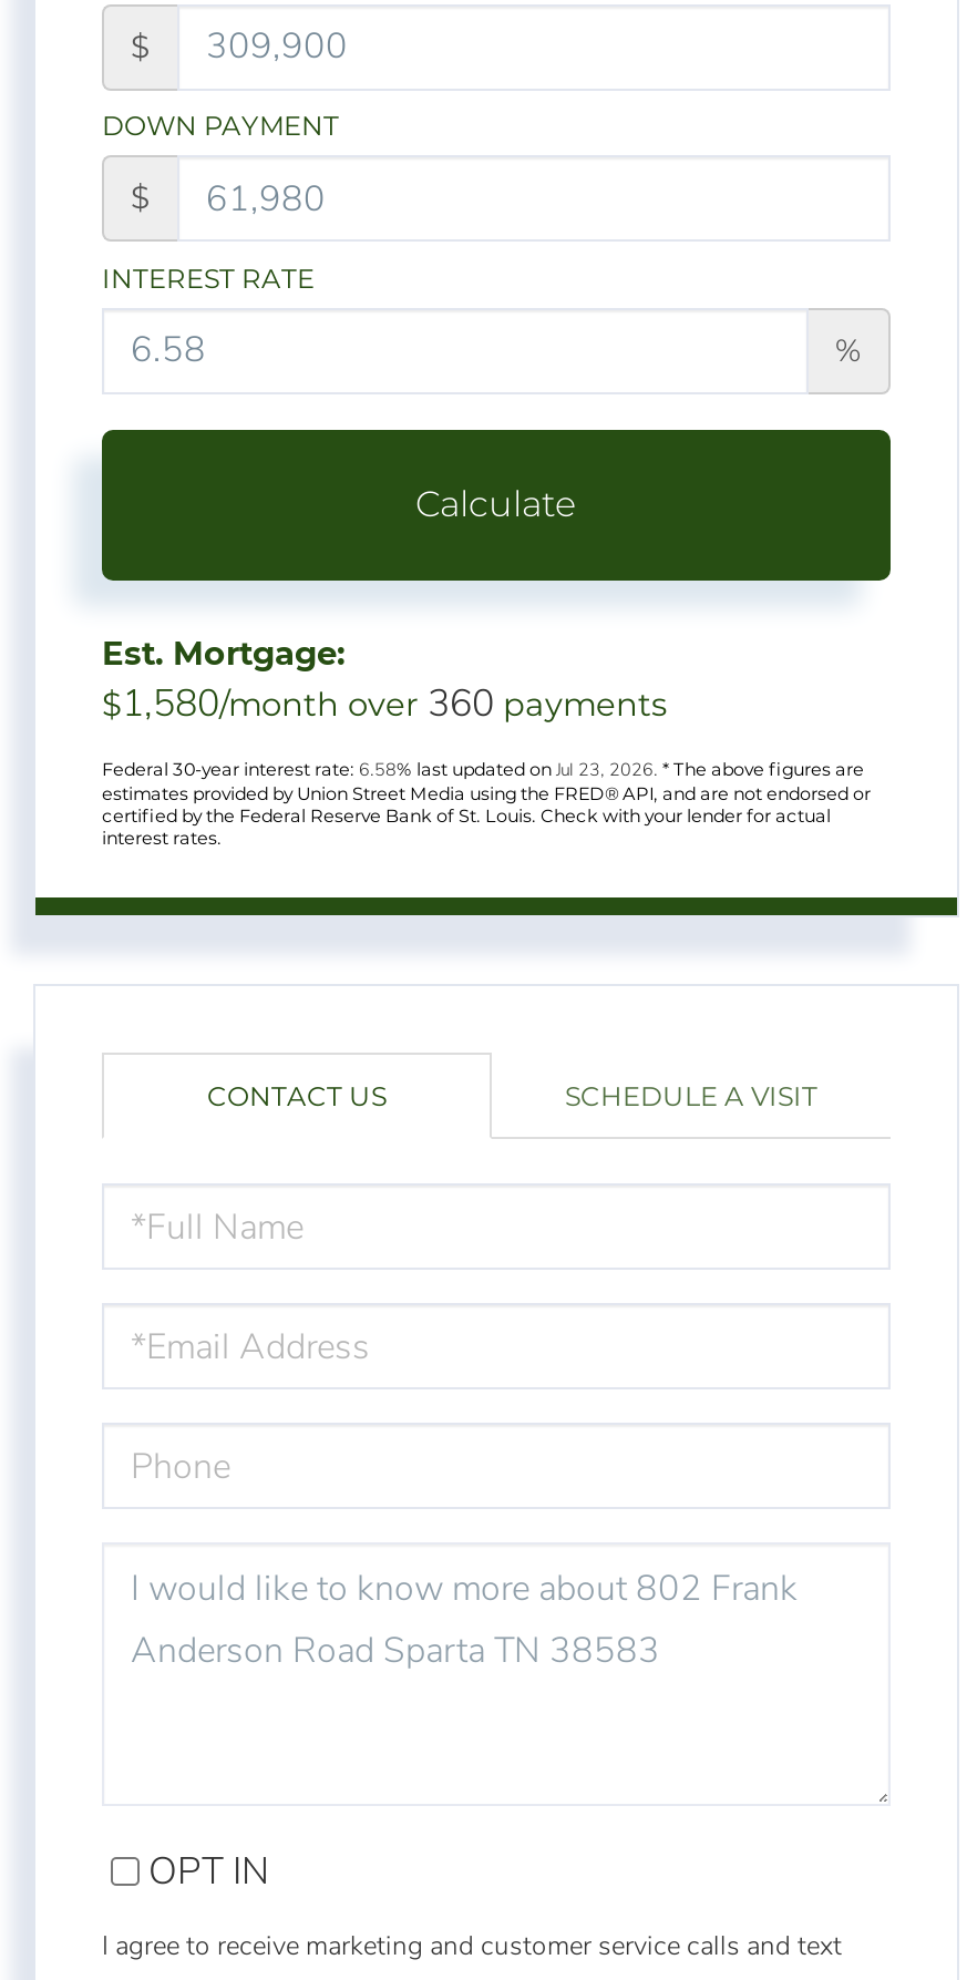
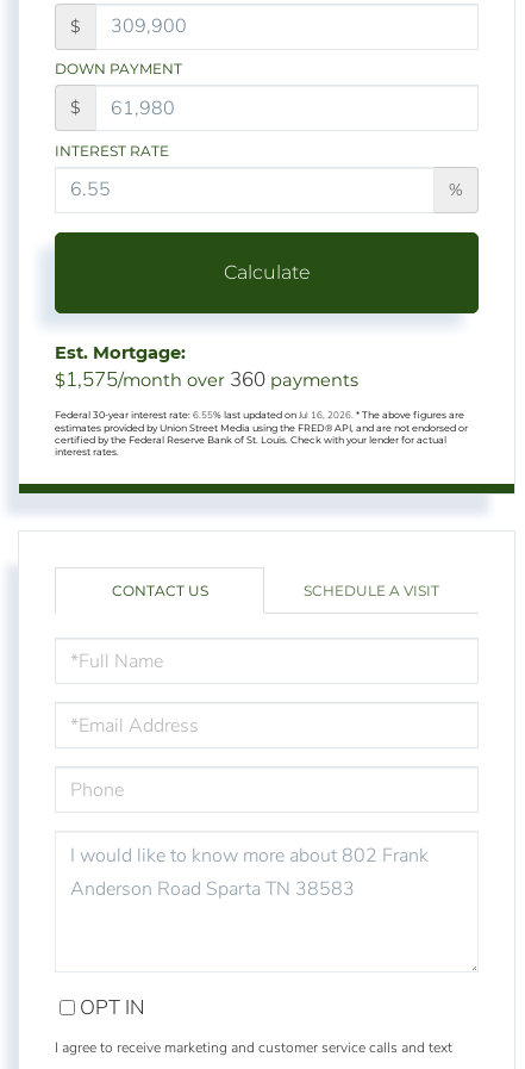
[102,679,667,730] $1,580/month over 360 payments -> [55,366,358,394] $1,575/month over 360 payments
[102,759,864,783] Federal 30-year interest rate: 6.58% last updated on Jul 23, 2026. * The above figures are -> [55,409,464,422] Federal 30-year interest rate: 6.55% last updated on Jul 16, 2026. * The above figures are

